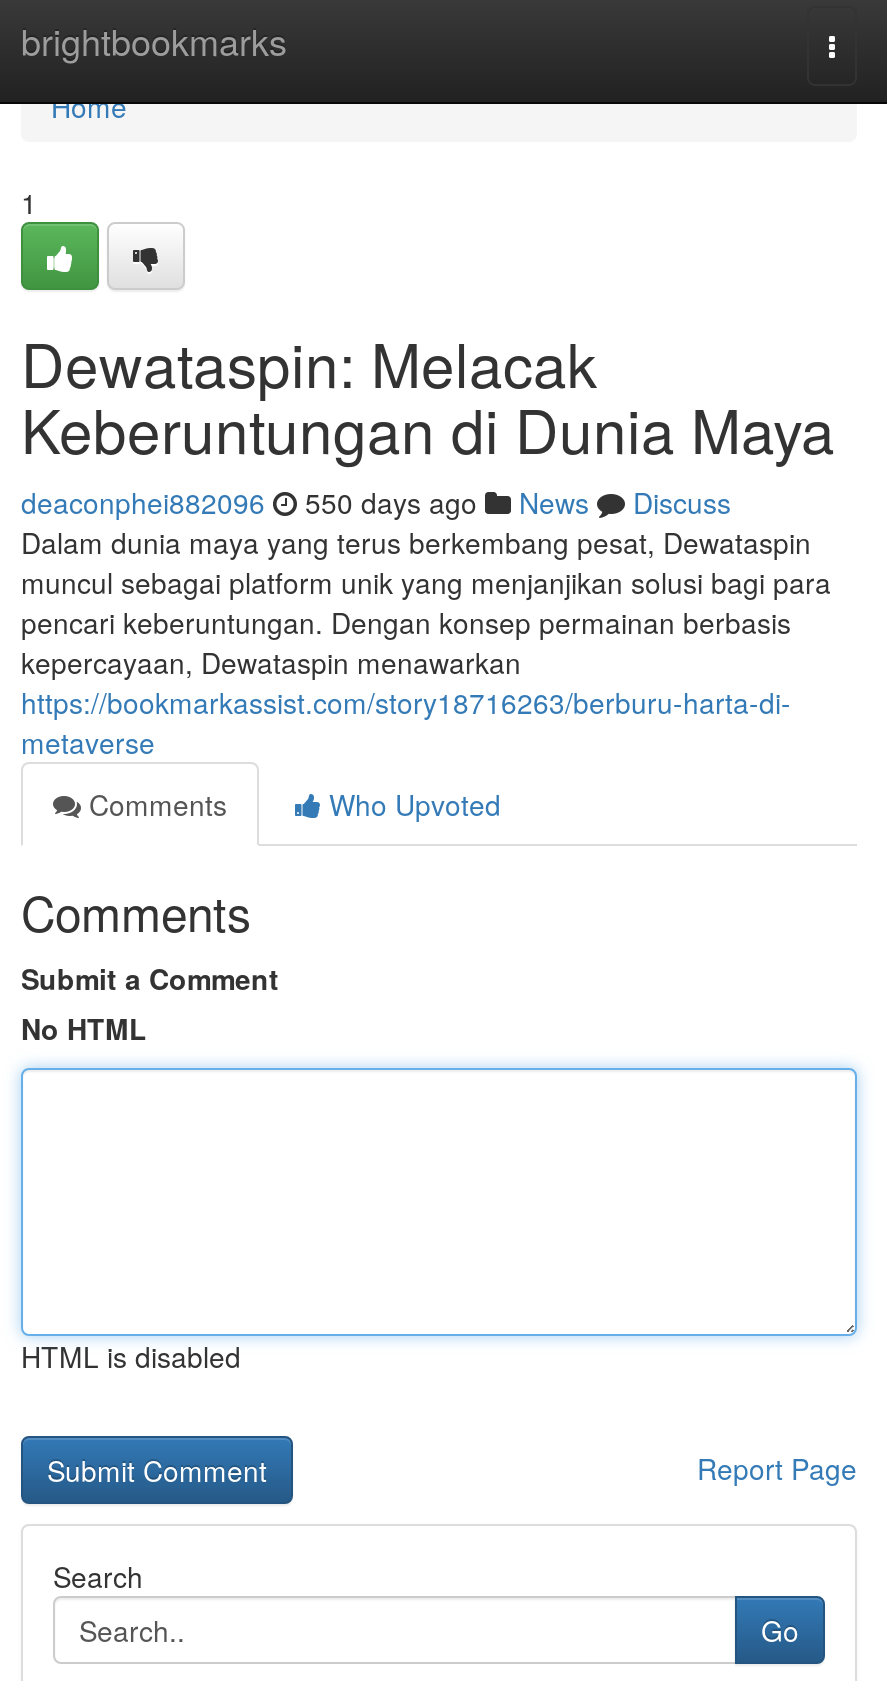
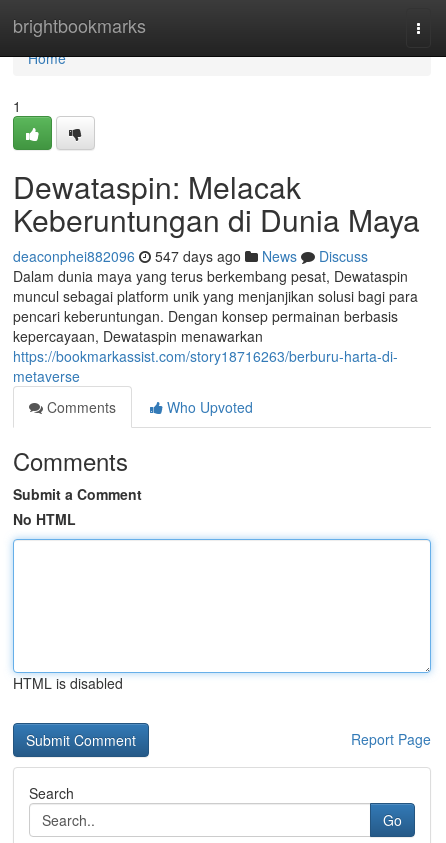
[21,482,731,522] deaconphei882096 550 days ago News Discuss -> [13,246,368,266] deaconphei882096 547 days ago News Discuss

